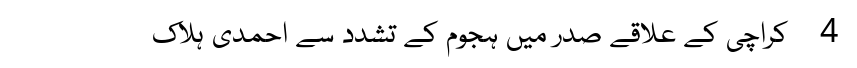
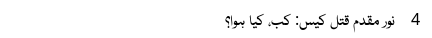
[152,9,788,53] کراچی کے علاقے صدر میں ہجوم کے تشدد سے احمدی ہلاک -> [225,8,395,30] نور مقدم قتل کیس: کب، کیا ہوا؟

